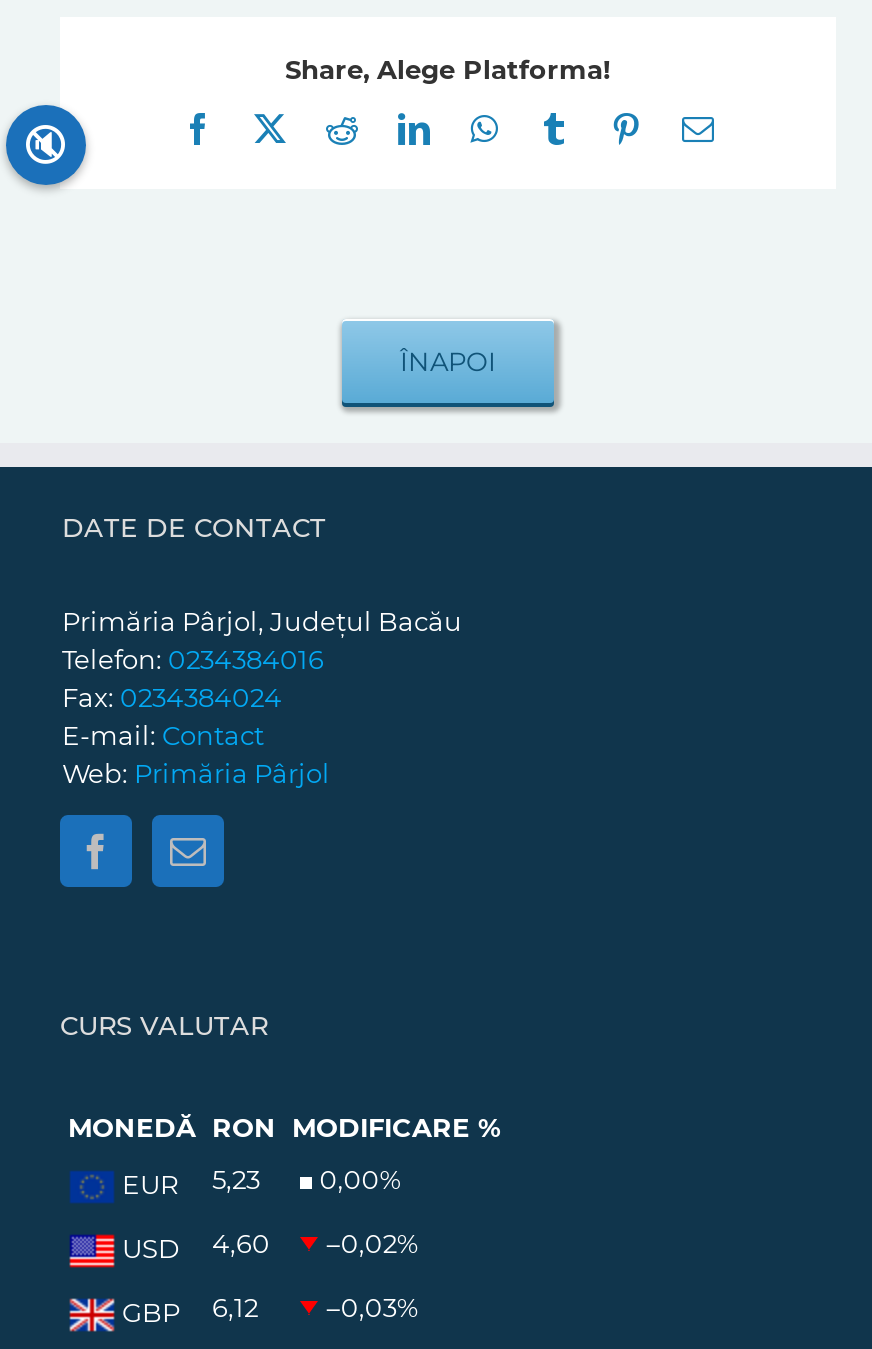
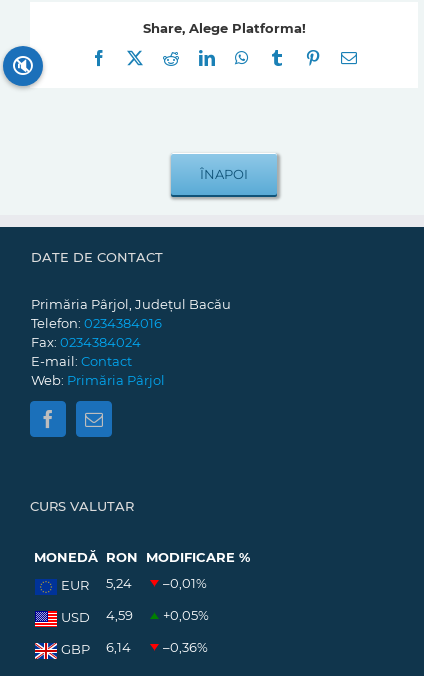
[212,1163,260,1195] 5,23 -> [106,575,132,591] 5,24
[320,1163,402,1195] 0,00% -> [163,575,207,591] –0,01%
[212,1227,270,1259] 4,60 -> [106,607,133,623] 4,59
[327,1227,419,1259] –0,02% -> [163,607,209,623] +0,05%
[116,1291,258,1328] GBP 6,12 -> [58,639,131,657] GBP 6,14
[327,1291,419,1323] –0,03% -> [163,639,208,655] –0,36%

